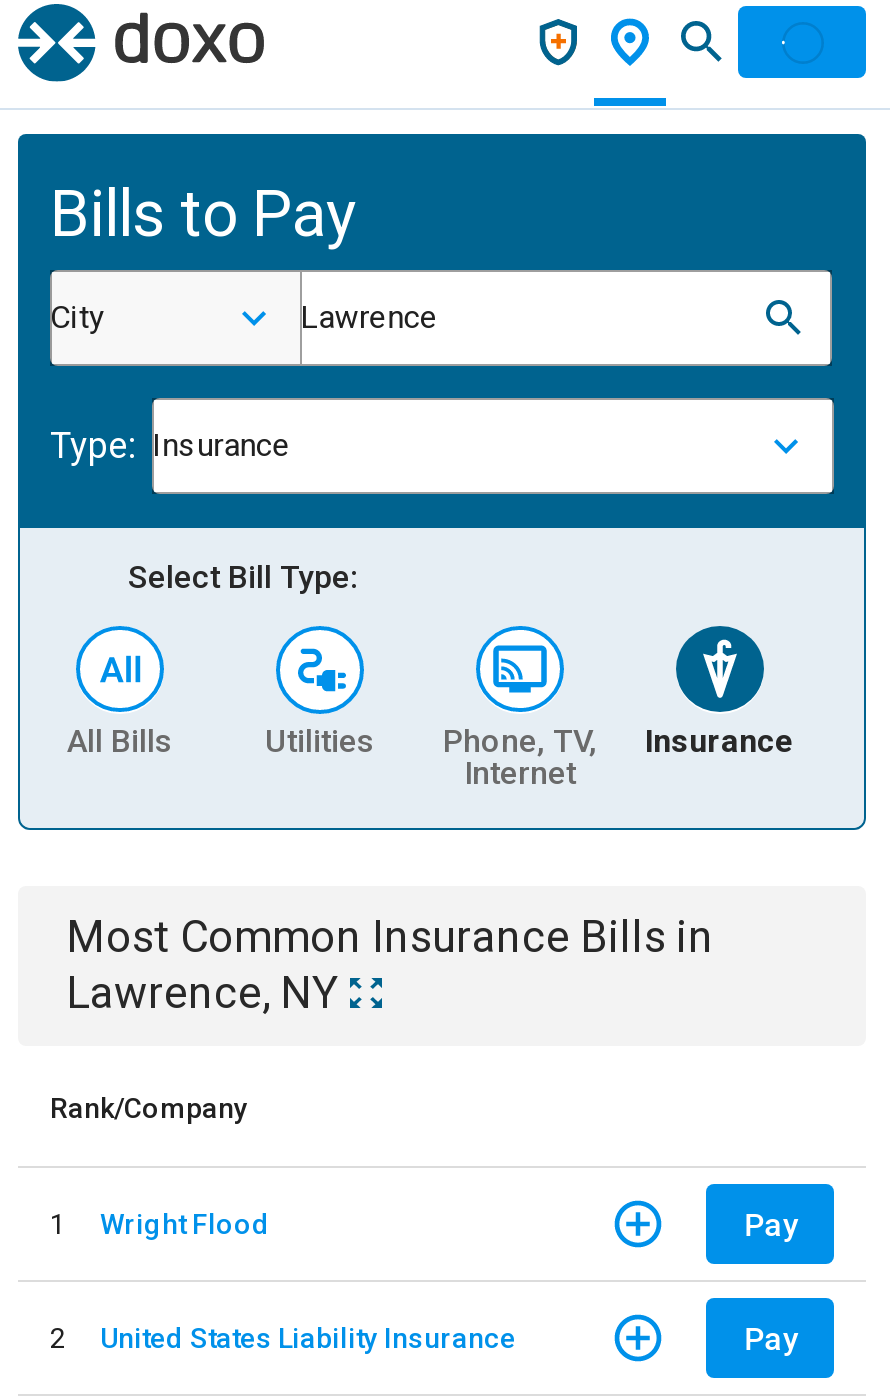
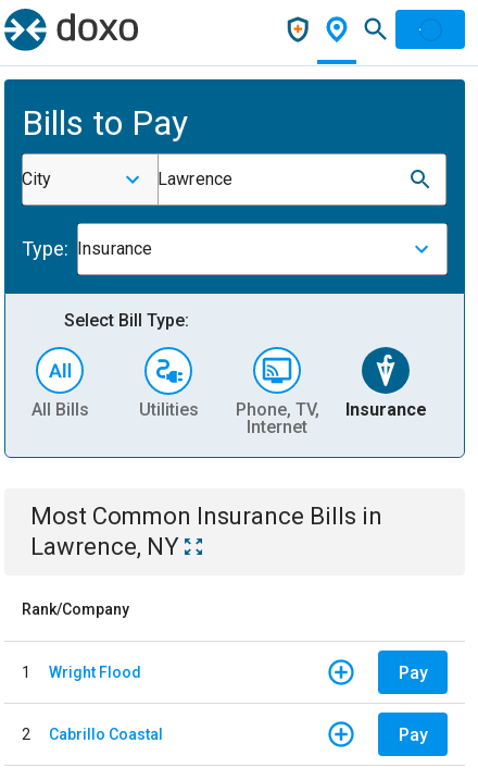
[100,1321,516,1353] United States Liability Insurance -> [49,725,163,742] Cabrillo Coastal

